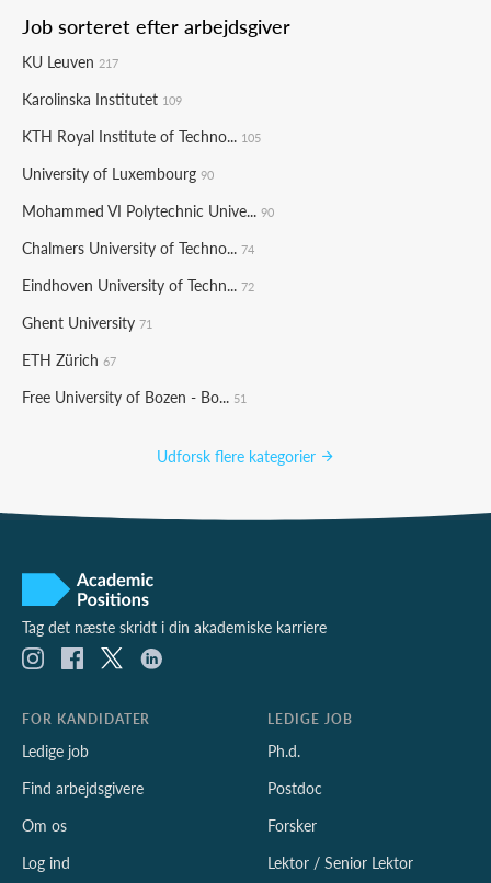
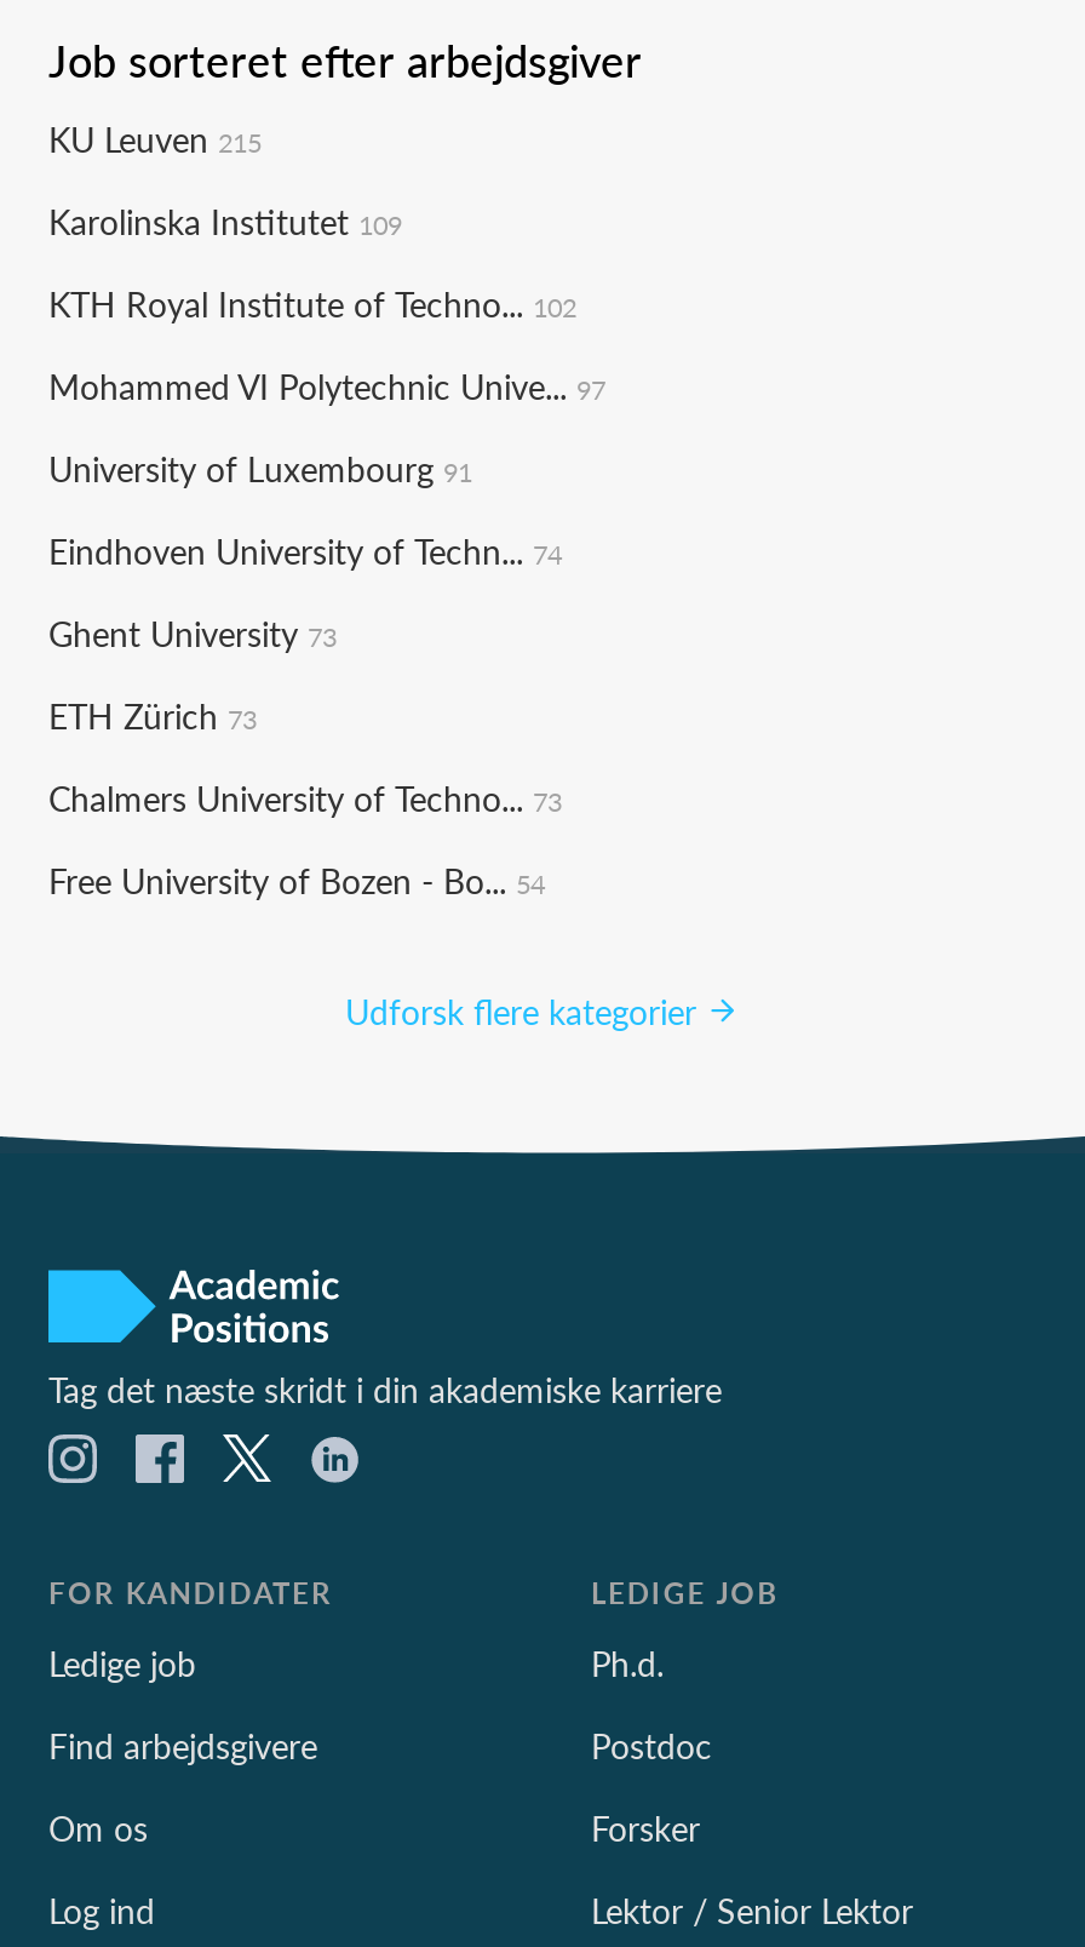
[22,50,118,72] KU Leuven 217 -> [48,114,262,162] KU Leuven 215
[22,125,261,147] KTH Royal Institute of Techno... 105 -> [48,279,576,327] KTH Royal Institute of Techno... 102
[22,162,214,184] University of Luxembourg 90 -> [48,361,605,410] Mohammed VI Polytechnic Unive... 97
[22,199,274,221] Mohammed VI Polytechnic Unive... 90 -> [48,443,472,492] University of Luxembourg 91
[22,237,254,259] Chalmers University of Techno... 74 -> [48,526,562,574] Eindhoven University of Techn... 74
[22,274,254,296] Eindhoven University of Techn... 72 -> [48,608,337,657] Ghent University 73
[22,311,152,333] Ghent University 71 -> [48,691,257,739] ETH Zürich 73
[22,348,116,370] ETH Zürich 67 -> [48,773,562,821] Chalmers University of Techno... 73
[22,386,247,408] Free University of Bozen - Bo... 51 -> [48,855,545,904] Free University of Bozen - Bo... 54

